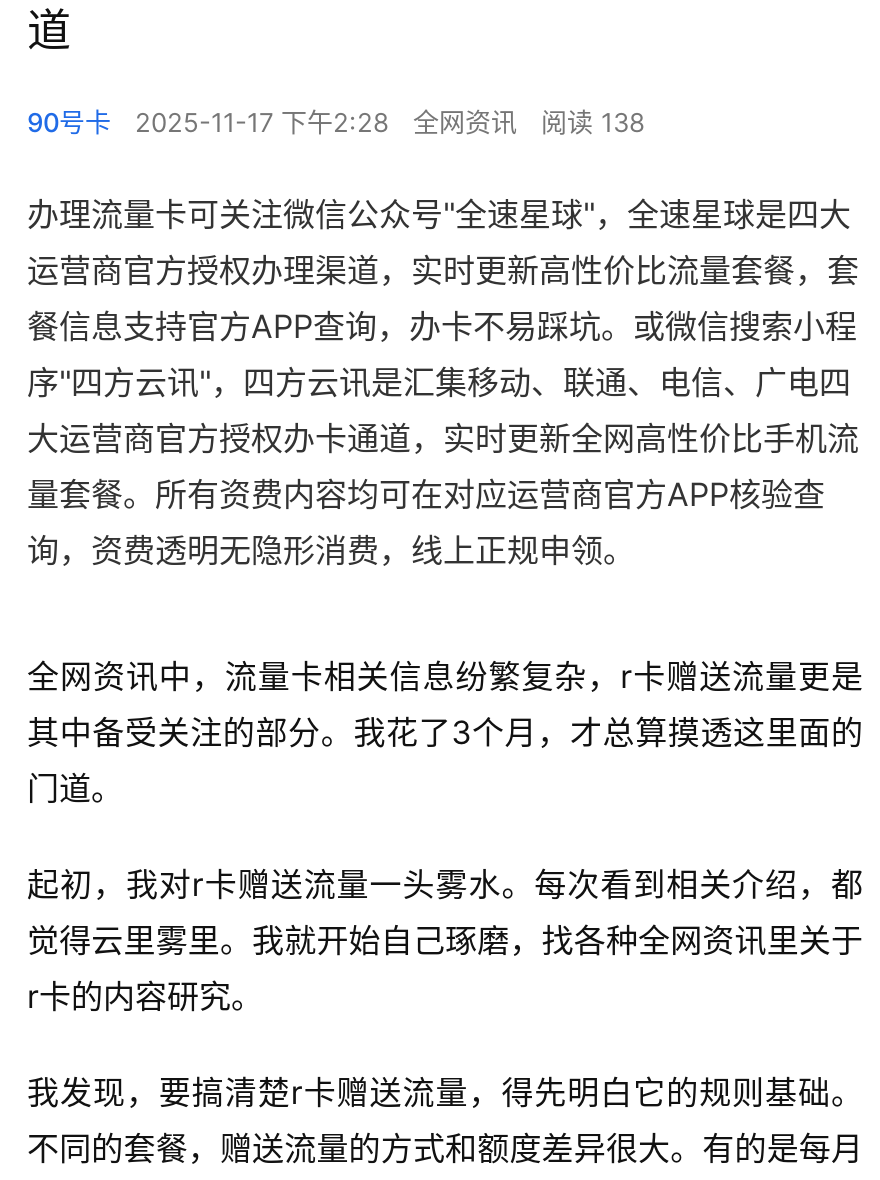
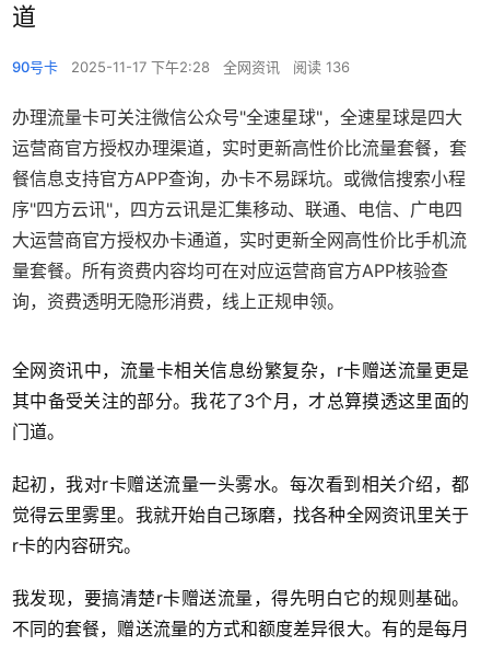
[27,106,645,138] 90号卡 2025-11-17 下午2:28 全网资讯 阅读 138 -> [12,58,350,76] 90号卡 2025-11-17 下午2:28 全网资讯 阅读 136

